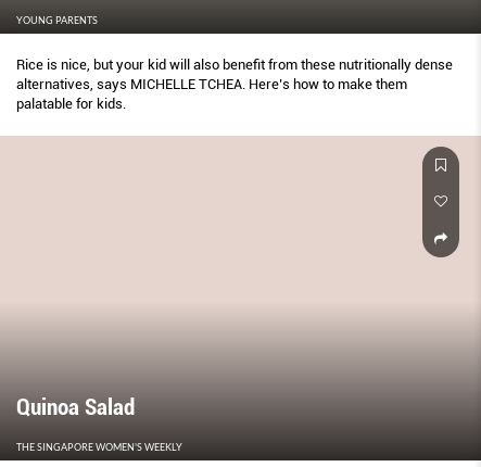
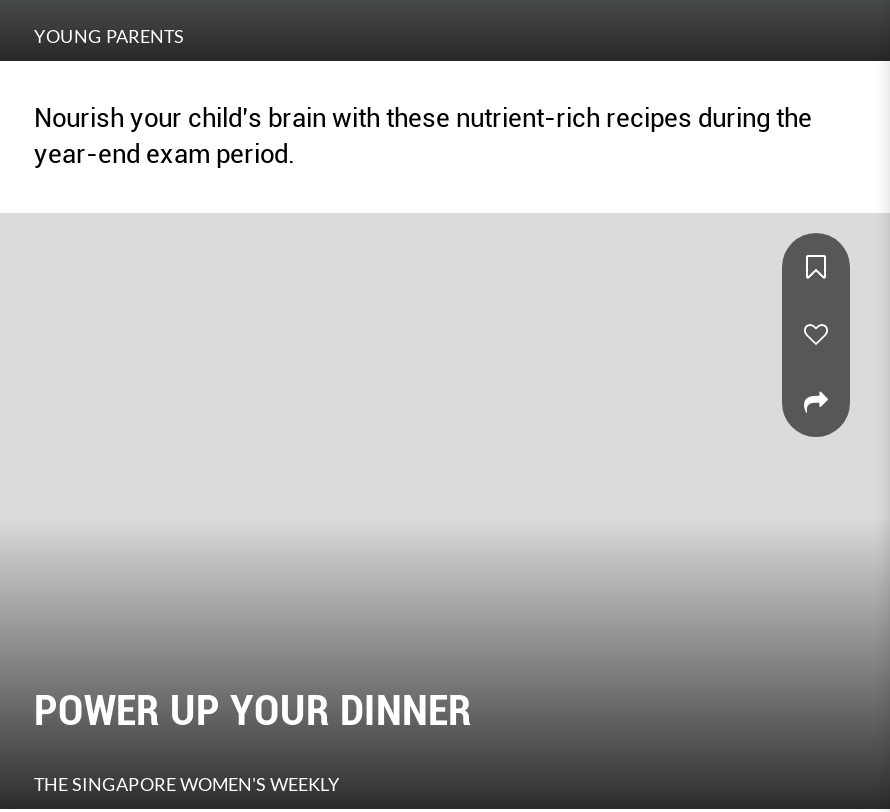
[16,57,453,112] Rice is nice, but your kid will also beneﬁt from these nutritionally dense | alternatives, says MICHELLE TCHEA. Here’s how to make them | palatable for kids. -> [34,103,812,169] Nourish your child’s brain with these nutrient-rich recipes during the | year-end exam period.
[16,394,135,420] Quinoa Salad -> [34,688,472,736] POWER UP YOUR DINNER

